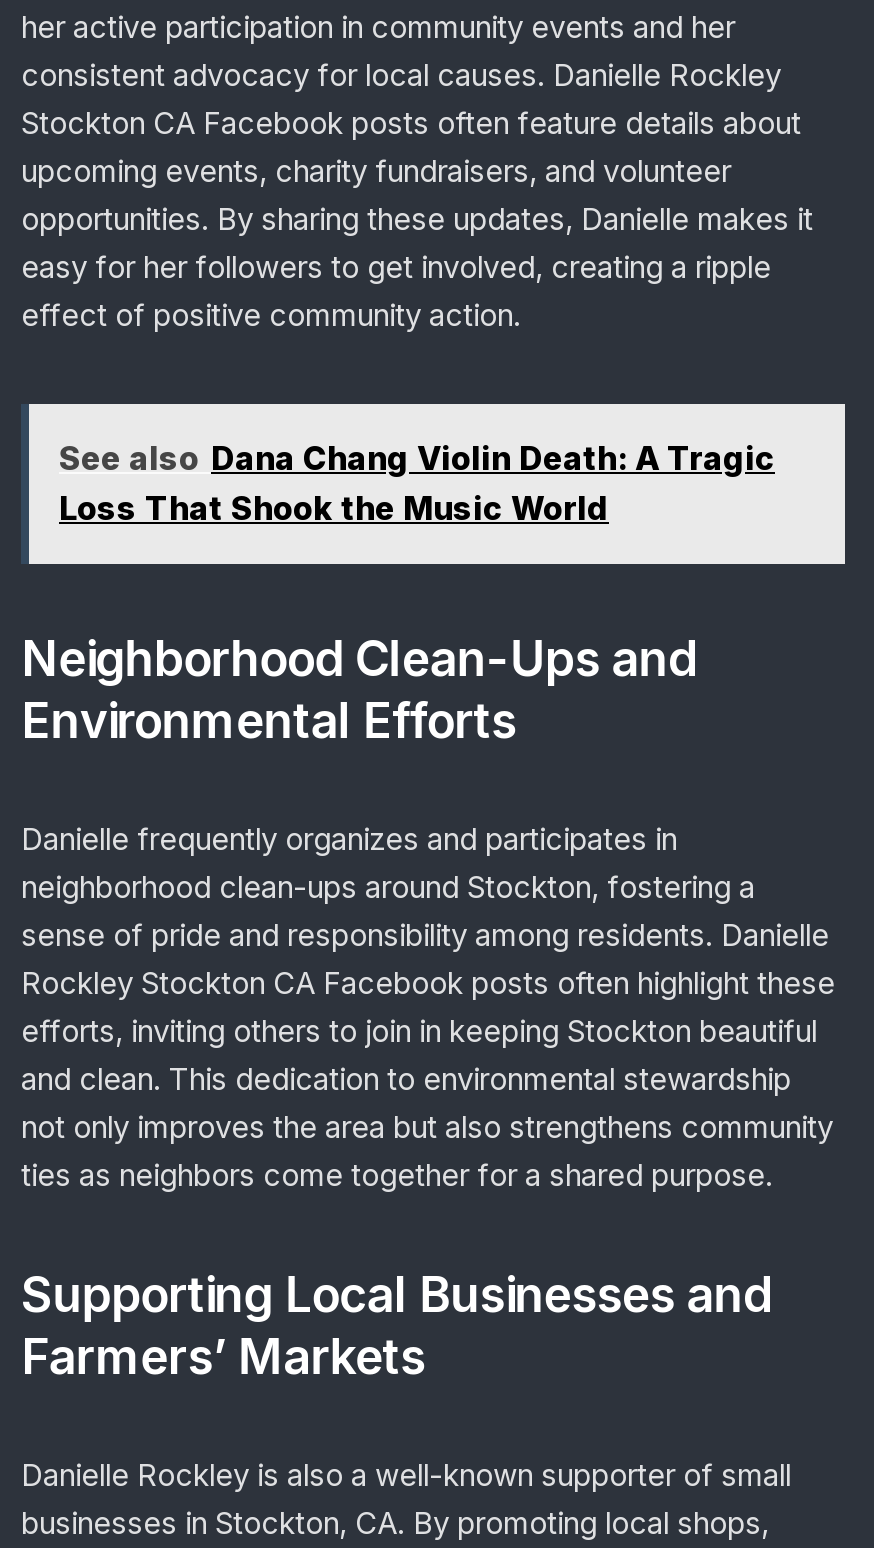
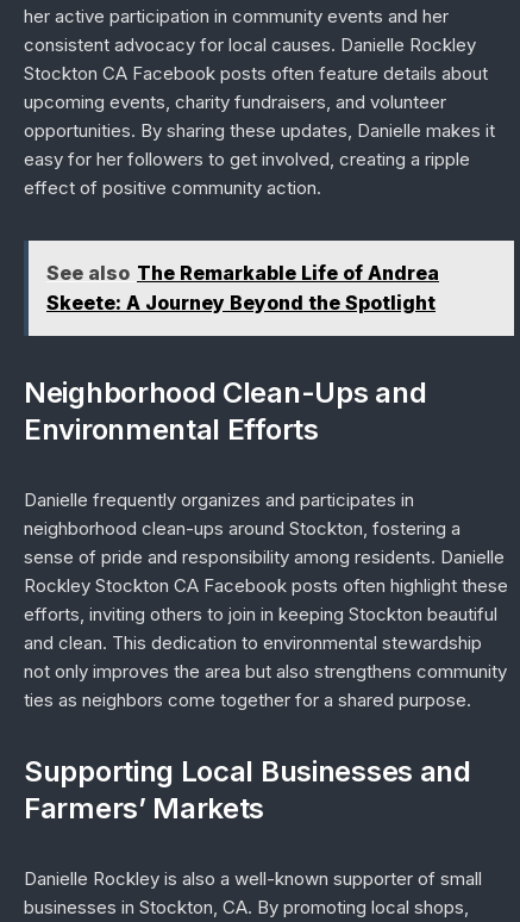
[59,438,775,528] See also Dana Chang Violin Death: A Tragic | Loss That Shook the Music World -> [46,261,439,314] See also The Remarkable Life of Andrea | Skeete: A Journey Beyond the Spotlight

